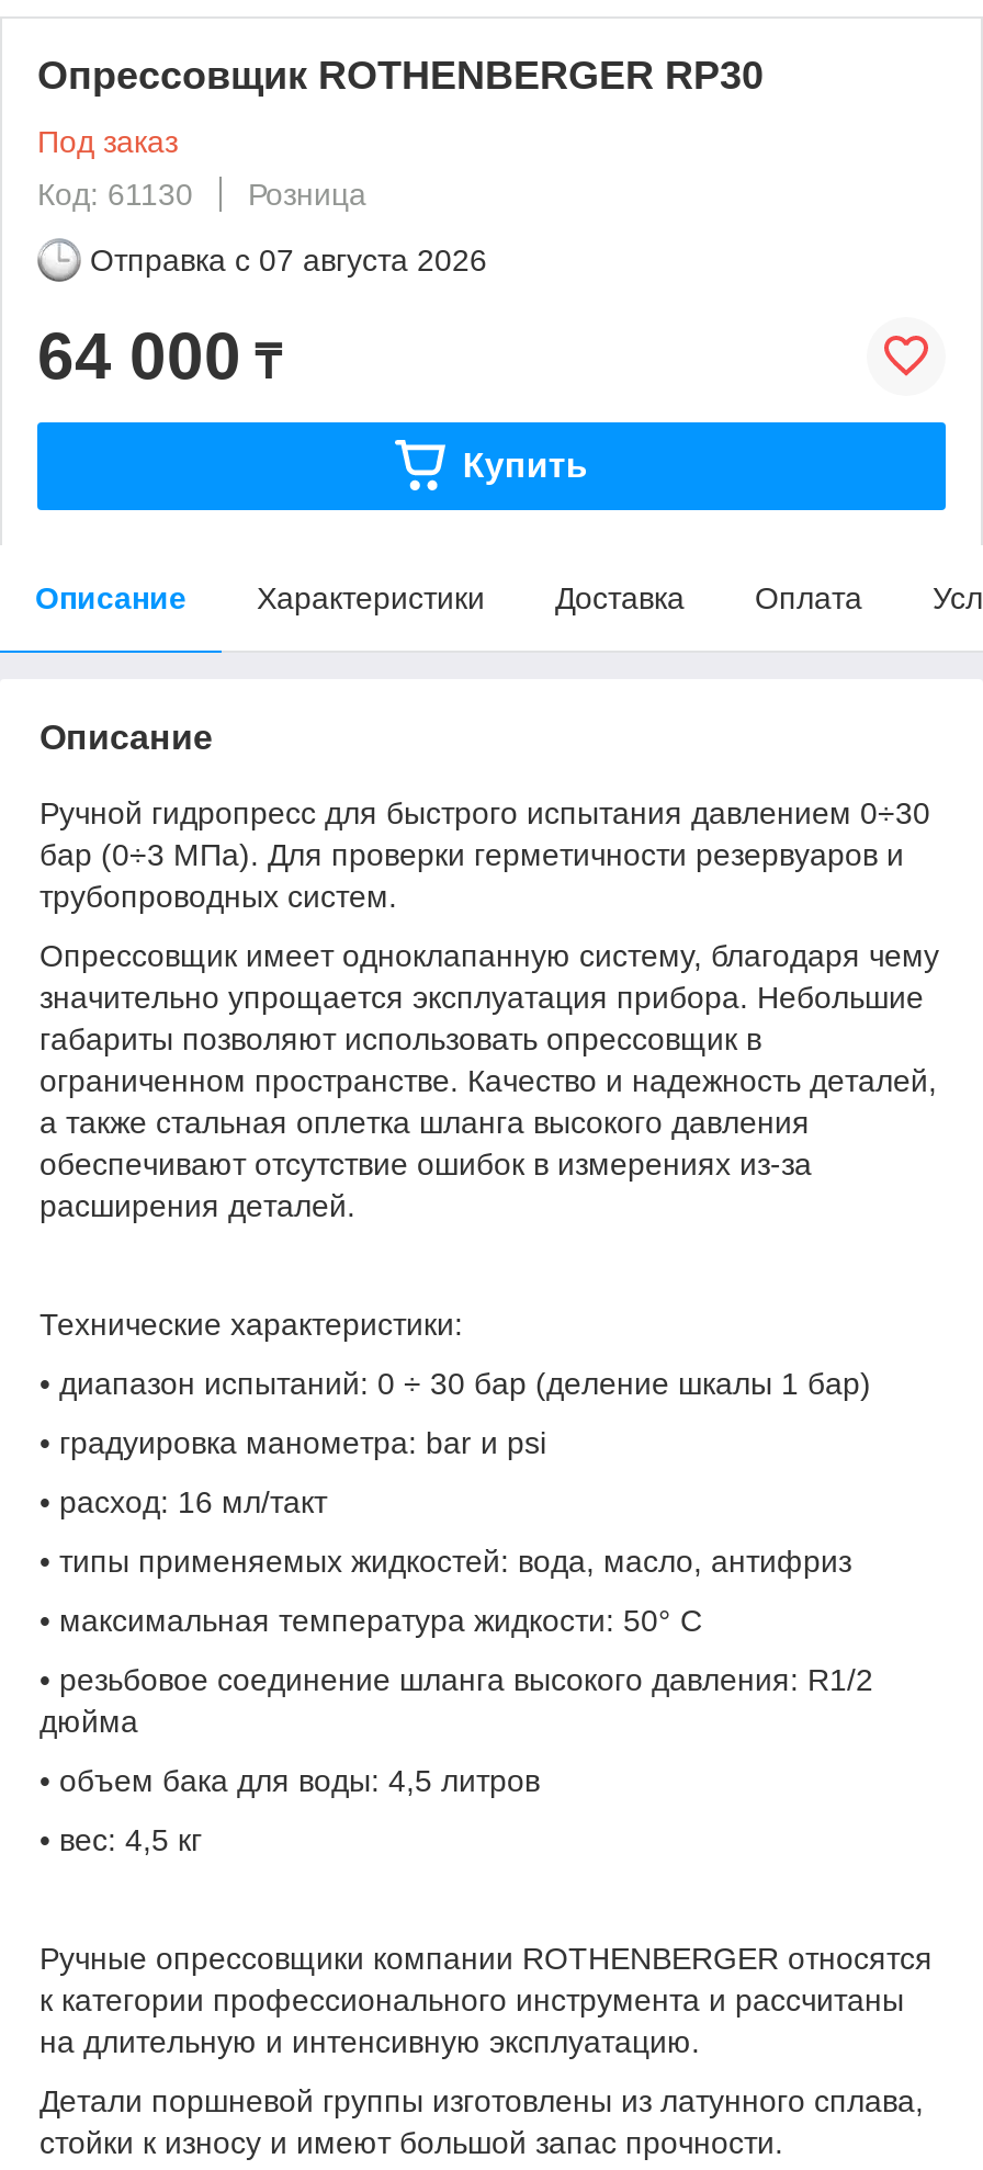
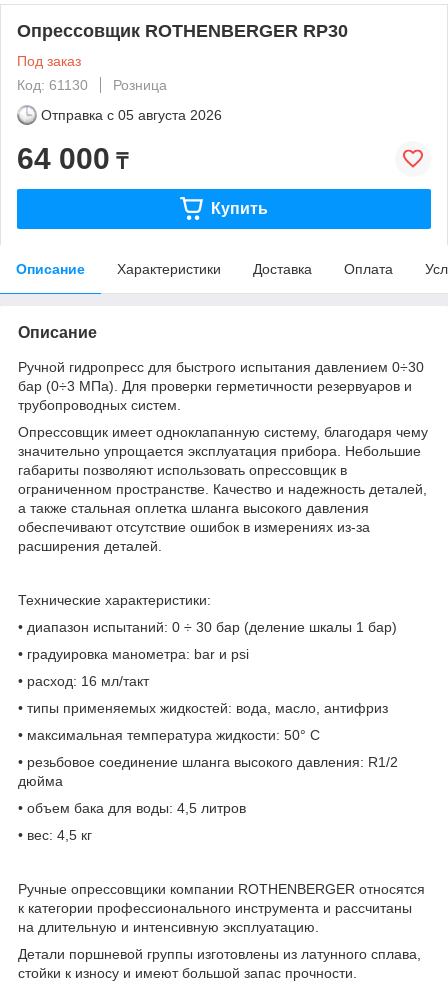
[90,242,487,277] Отправка с 07 августа 2026 -> [41,107,222,123] Отправка с 05 августа 2026

